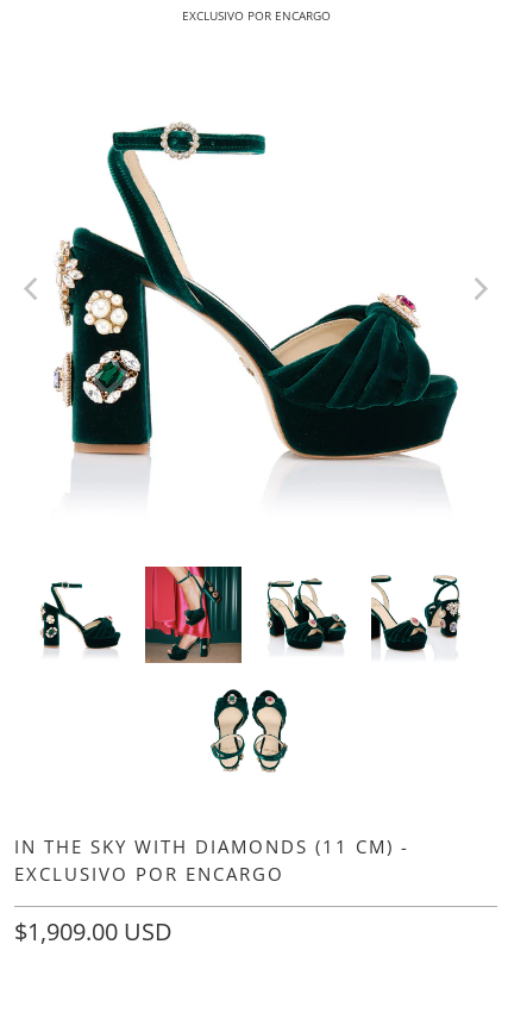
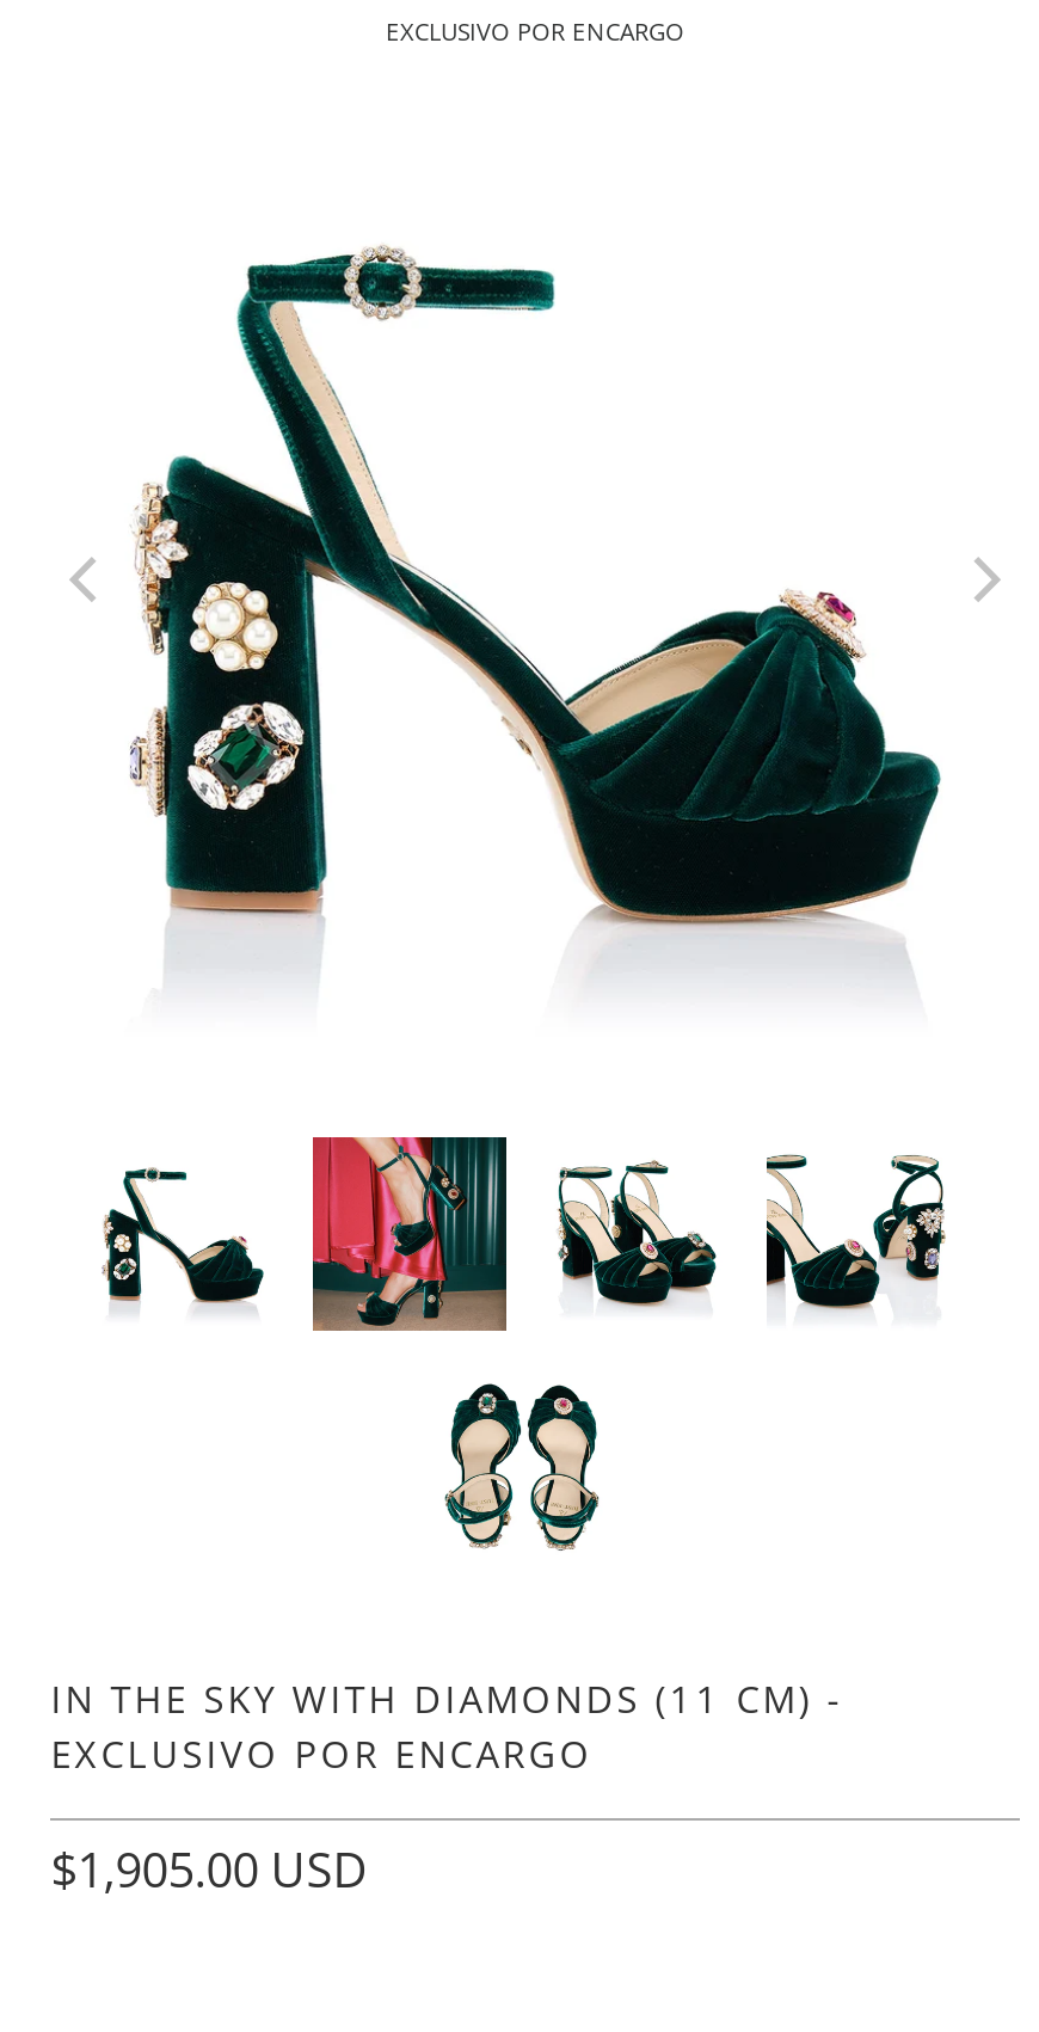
[15,915,173,947] $1,909.00 USD -> [51,1837,368,1901] $1,905.00 USD

